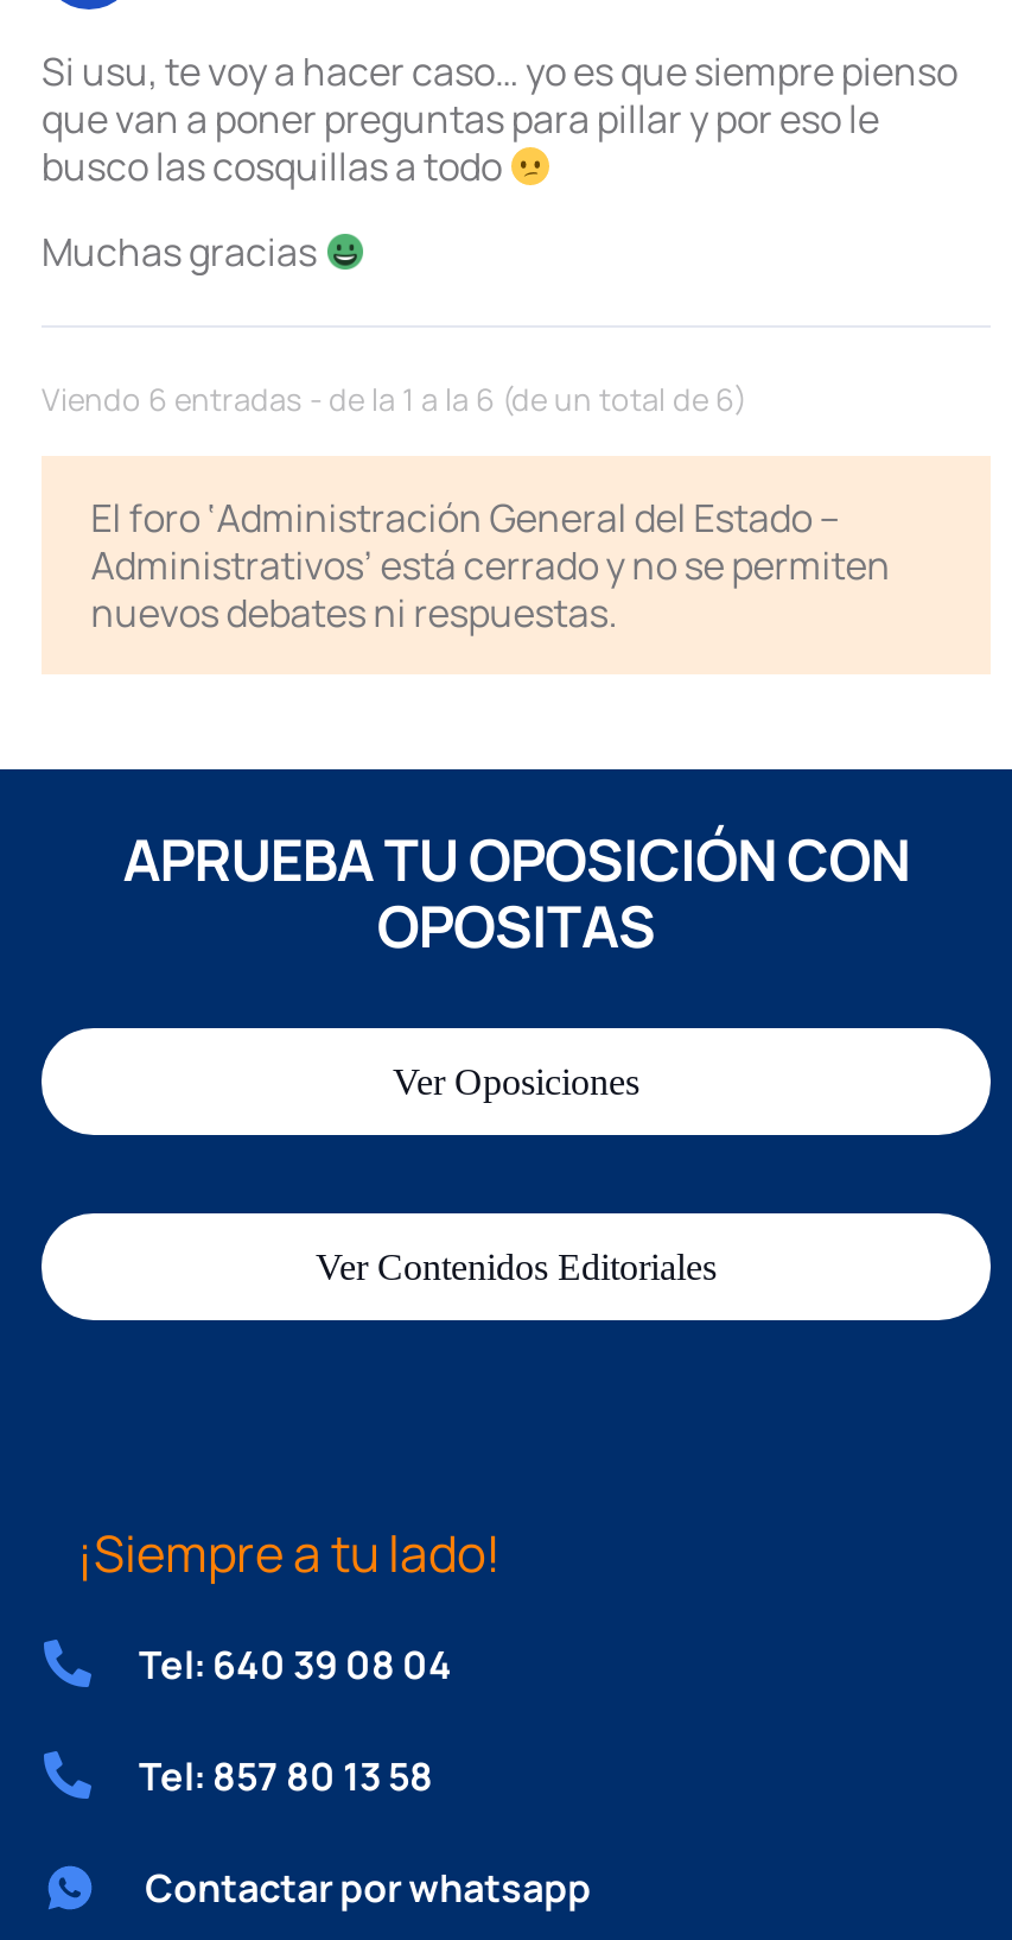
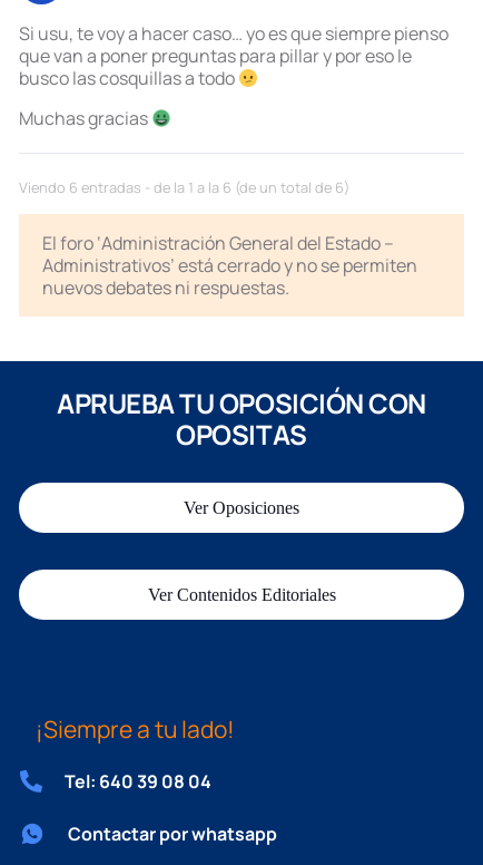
[139,1749,433,1802] Tel: 857 80 13 58 -> none

